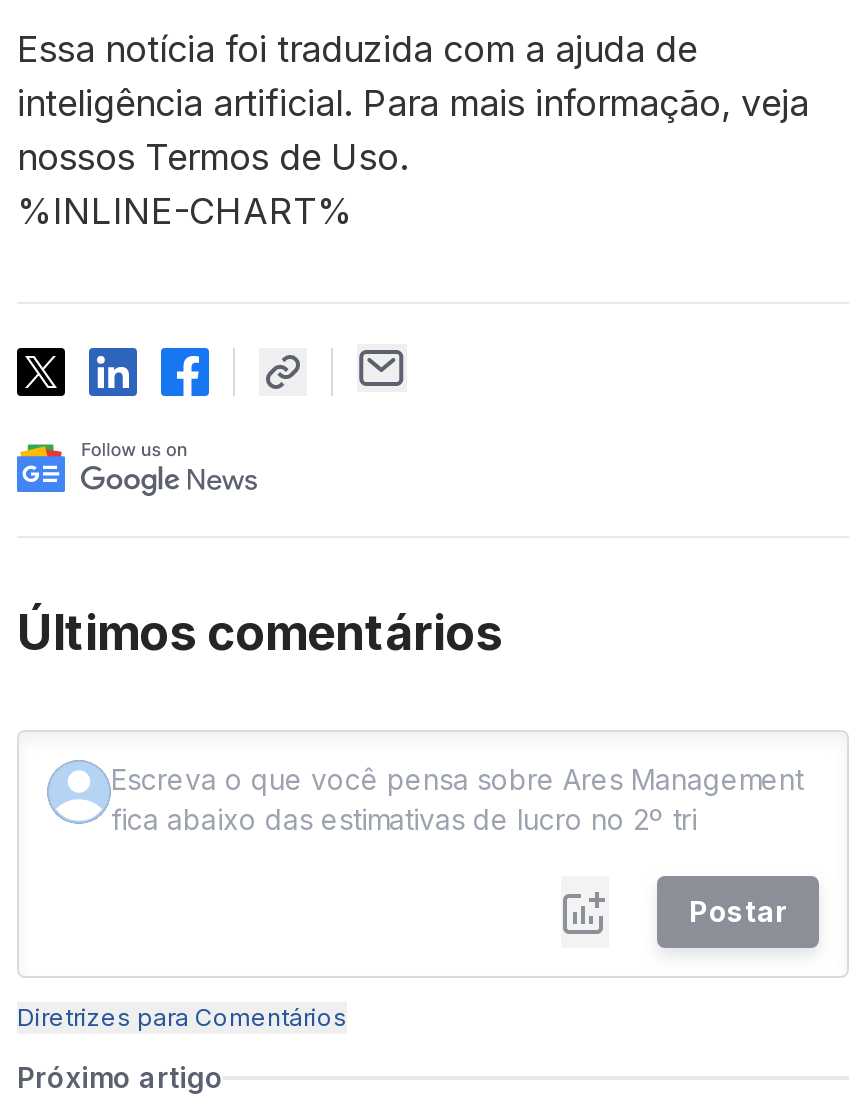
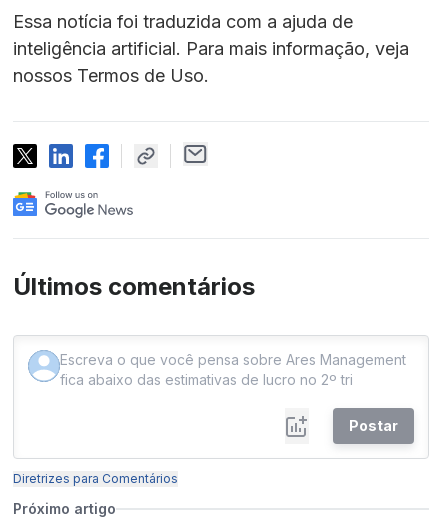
[17,190,353,232] %INLINE-CHART% -> none

